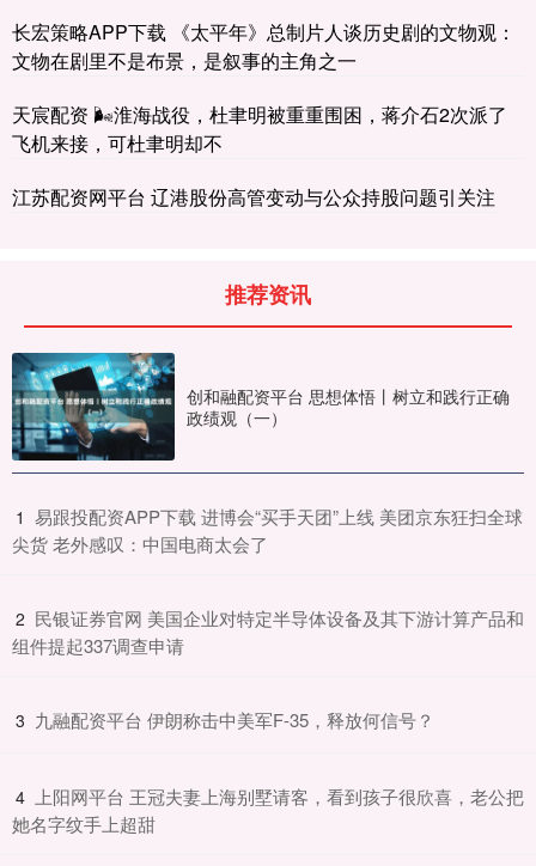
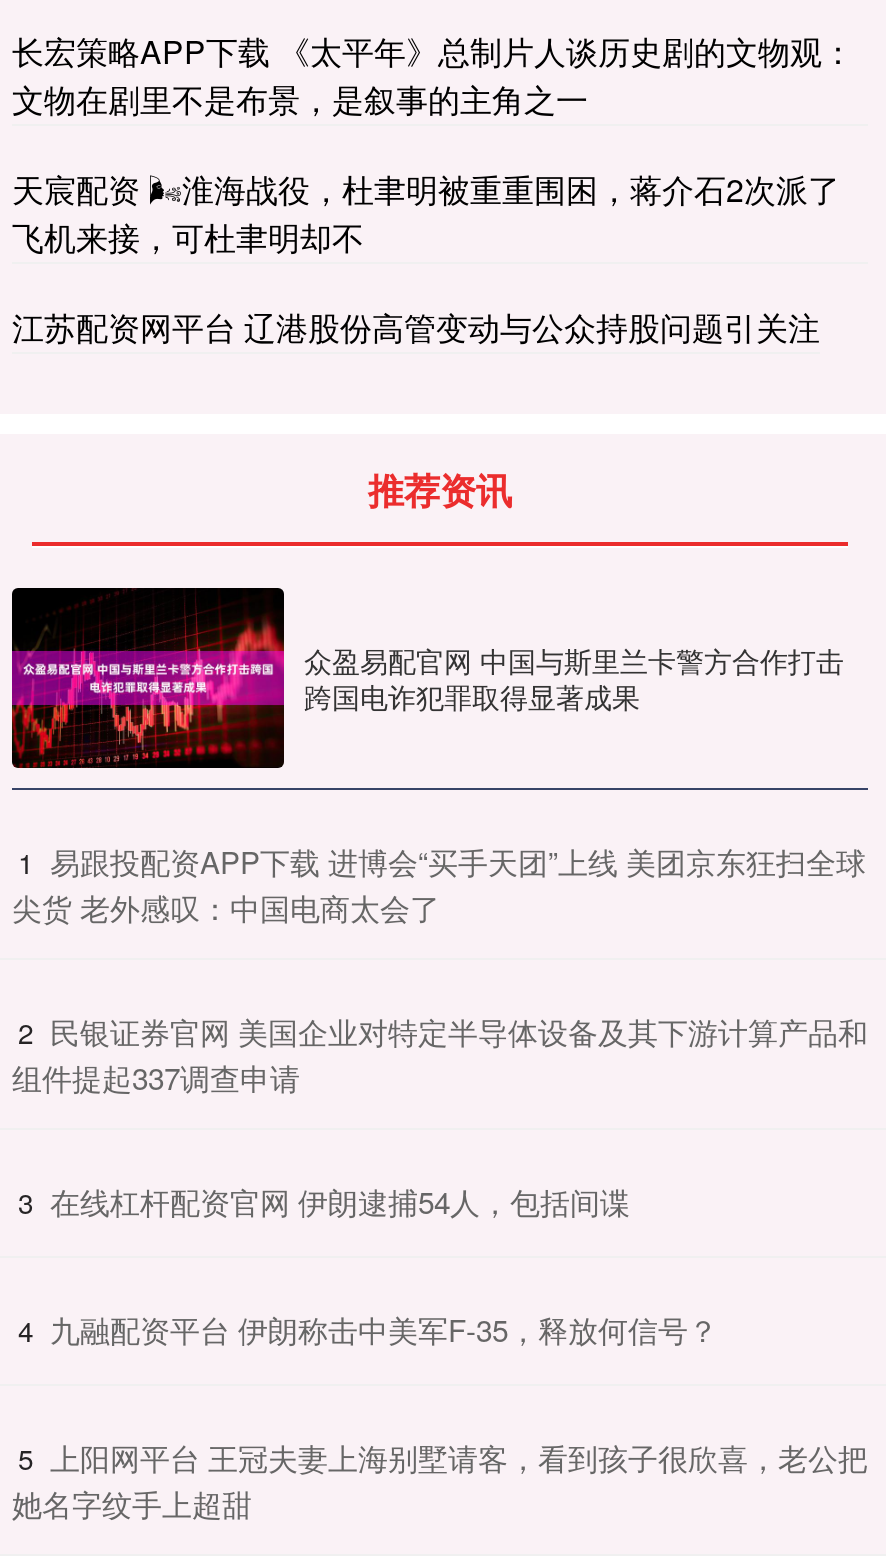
[11,352,510,462] [image] | 创和融配资平台 思想体悟丨树立和践行正确 | 政绩观（一） -> [10,586,844,770] [image] | 众盈易配官网 中国与斯里兰卡警方合作打击 | 跨国电诈犯罪取得显著成果
[16,708,524,809] 3 九融配资平台 伊朗称击中美军F-35，释放何信号？ | 4 上阳网平台 王冠夫妻上海别墅请客，看到孩子很欣喜，老公把 -> [18,1181,868,1479] 3 在线杠杆配资官网 伊朗逮捕54人，包括间谍 | 4 九融配资平台 伊朗称击中美军F-35，释放何信号？ | 5 上阳网平台 王冠夫妻上海别墅请客，看到孩子很欣喜，老公把

